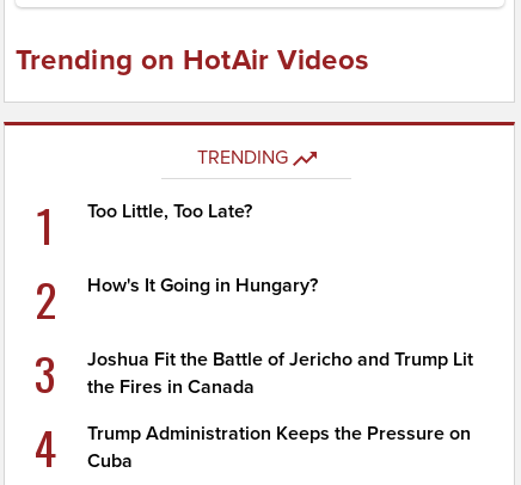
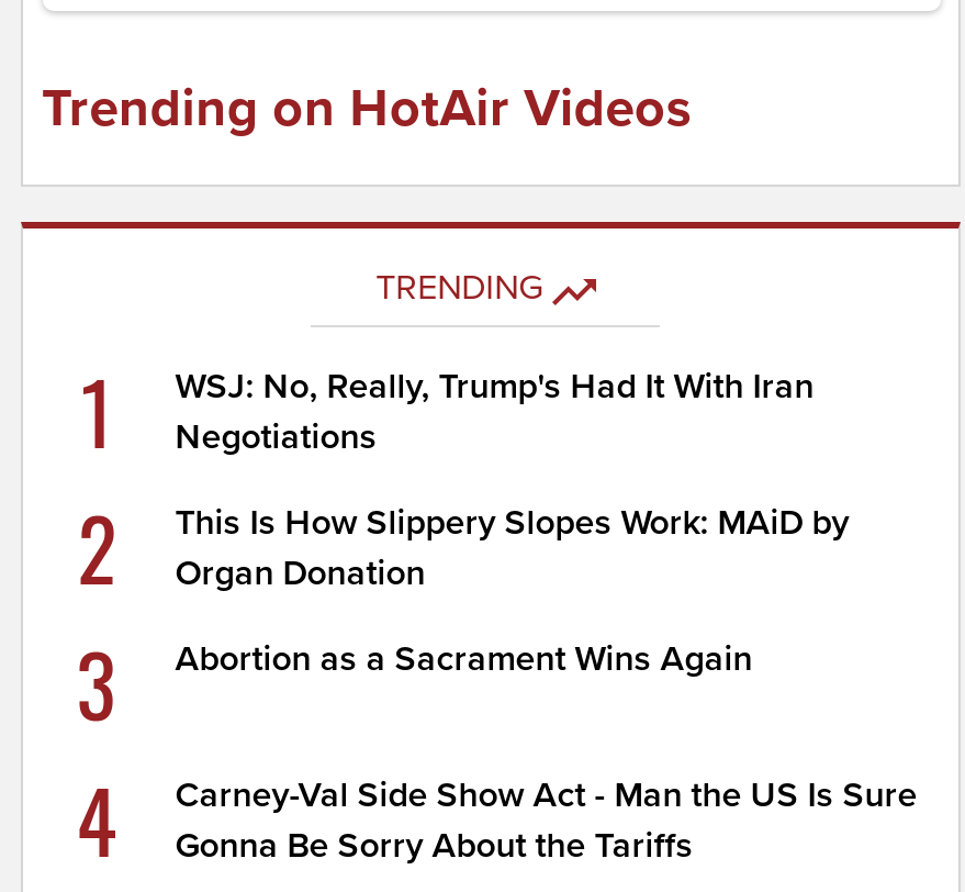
[87,199,252,223] Too Little, Too Late? -> [175,366,814,461] WSJ: No, Really, Trump's Had It With Iran | Negotiations
[87,273,318,297] How's It Going in Hungary? -> [175,502,849,597] This Is How Slippery Slopes Work: MAiD by | Organ Donation
[87,347,473,399] Joshua Fit the Battle of Jericho and Trump Lit | the Fires in Canada -> [175,638,752,682] Abortion as a Sacrament Wins Again
[87,421,471,473] Trump Administration Keeps the Pressure on | Cuba -> [175,775,917,869] Carney-Val Side Show Act - Man the US Is Sure | Gonna Be Sorry About the Tariffs

